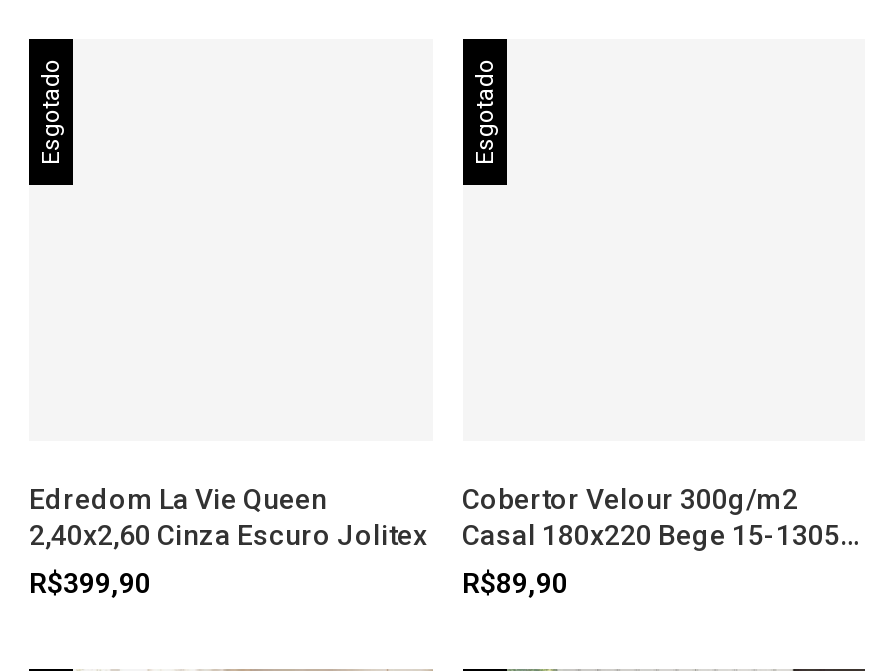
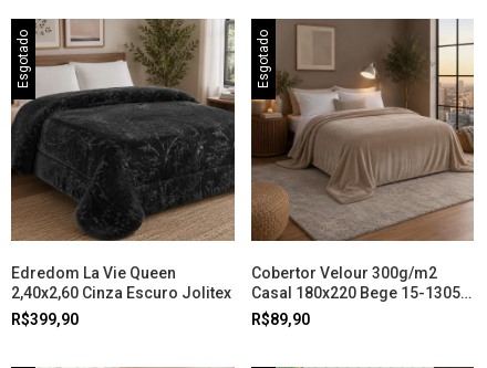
none -> [10,18,236,242] [image]
none -> [250,18,475,242] [image]

